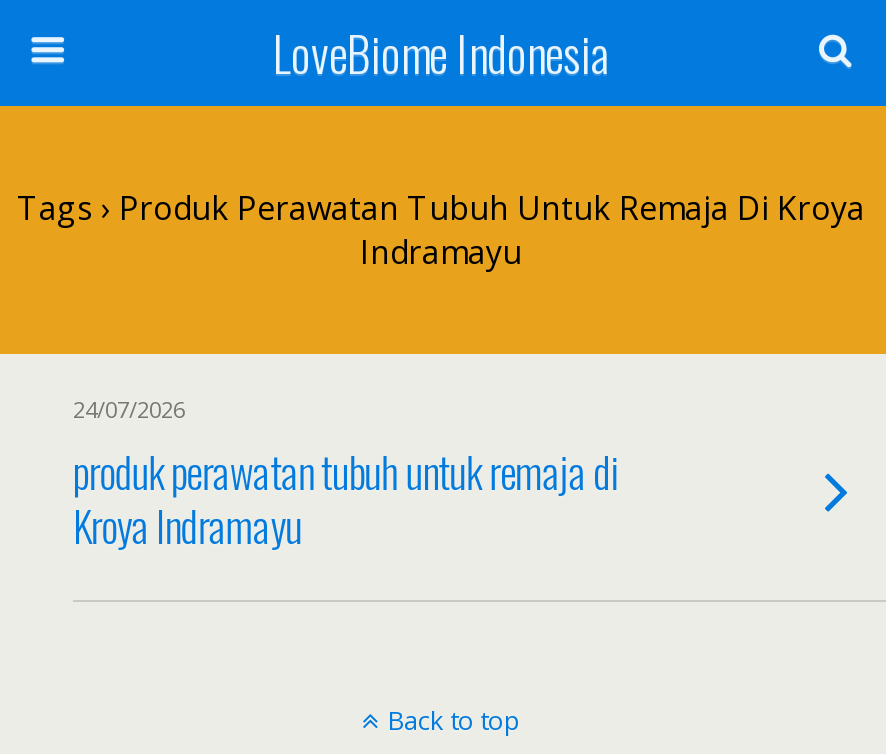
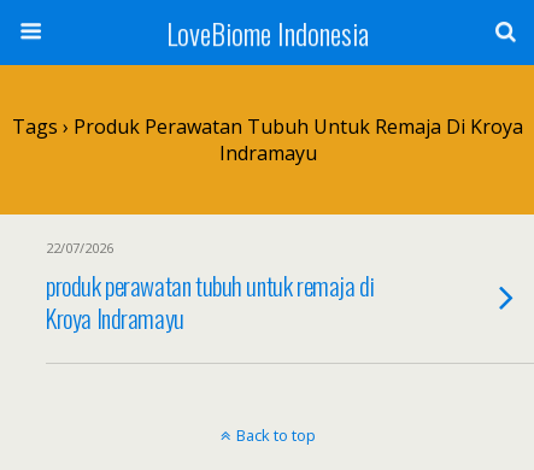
[73,394,185,424] 24/07/2026 -> [46,239,113,257] 22/07/2026

